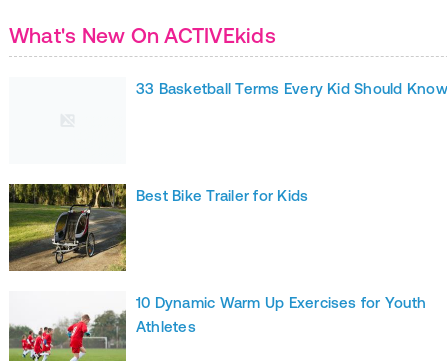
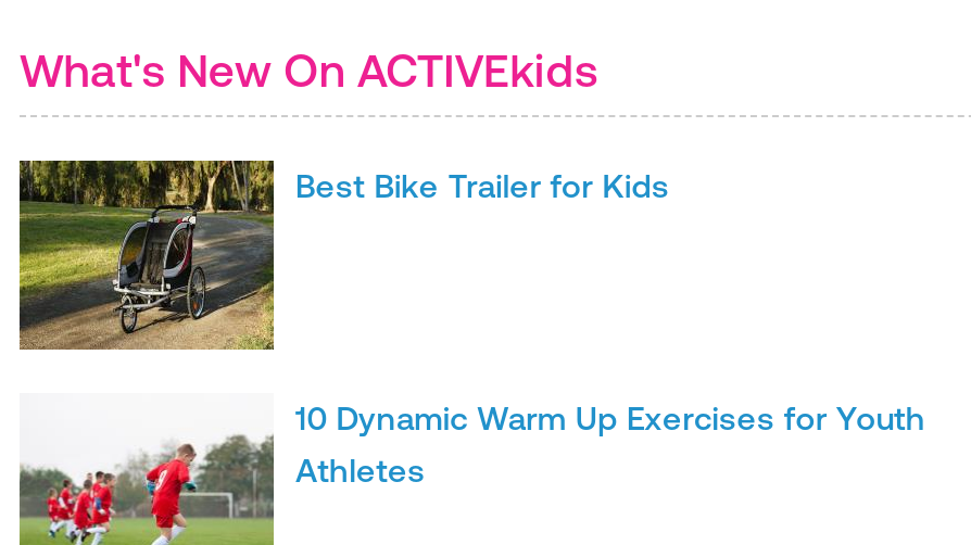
[136,79,447,96] 33 Basketball Terms Every Kid Should Know -> none

